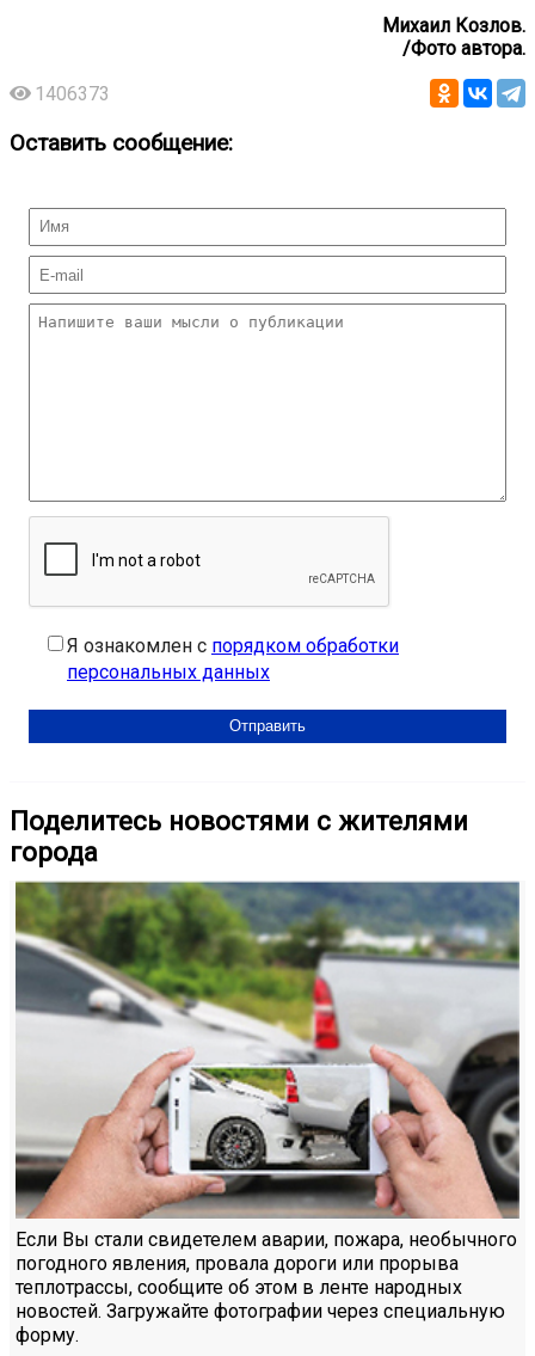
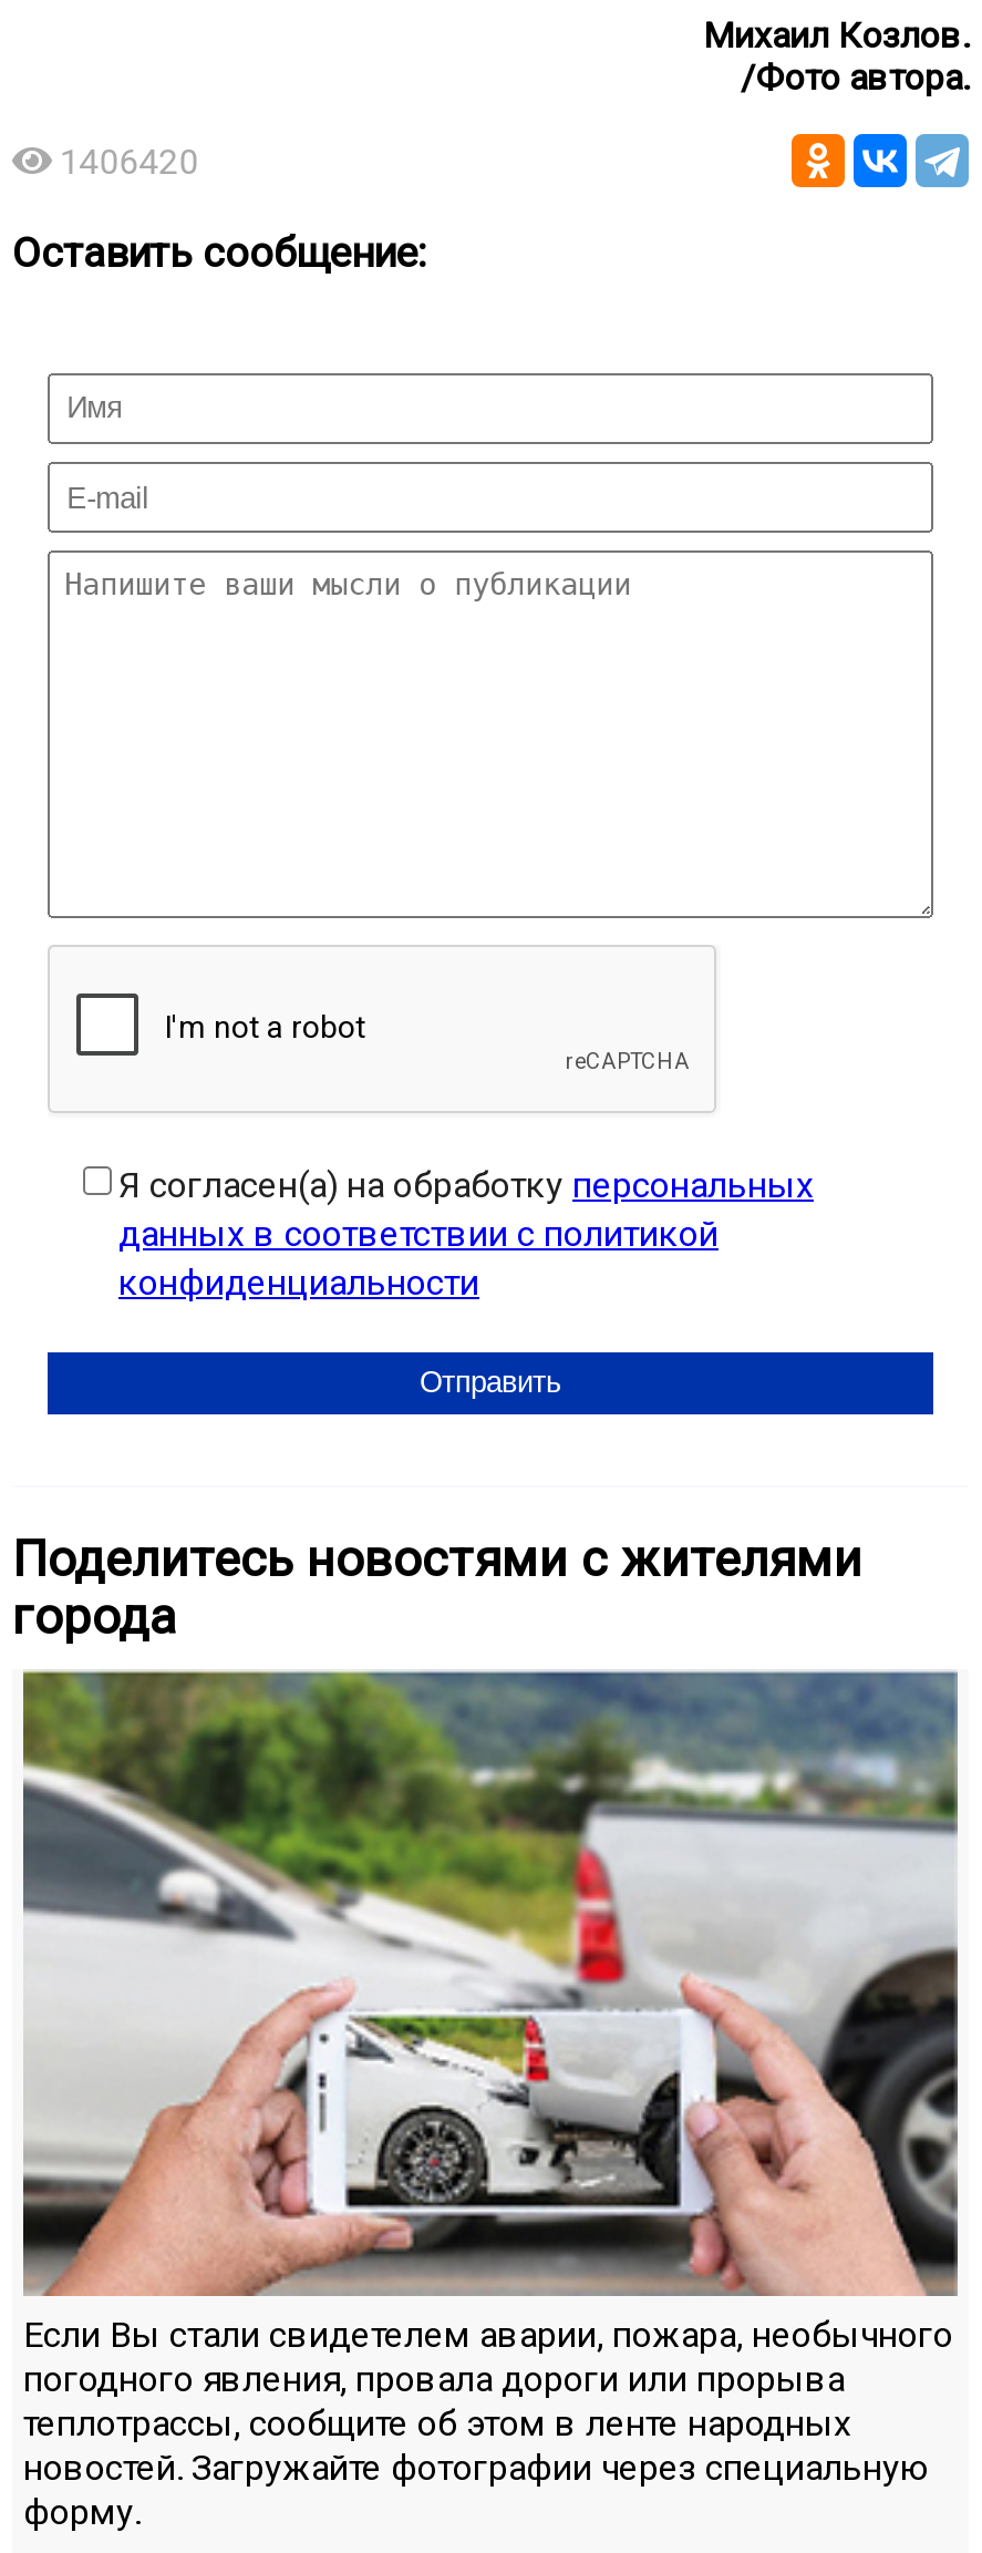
[35,82,110,105] 1406373 -> [59,140,199,182] 1406420
[67,634,399,683] Я ознакомлен с порядком обработки | персональных данных -> [118,1163,814,1303] Я согласен(а) на обработку персональных | данных в соответствии с политикой | конфиденциальности

